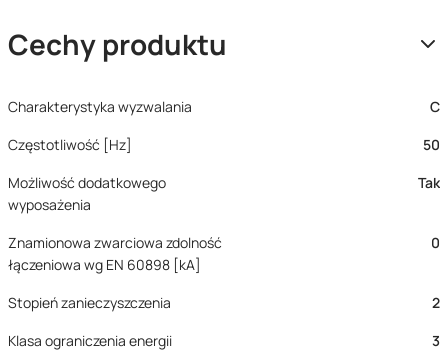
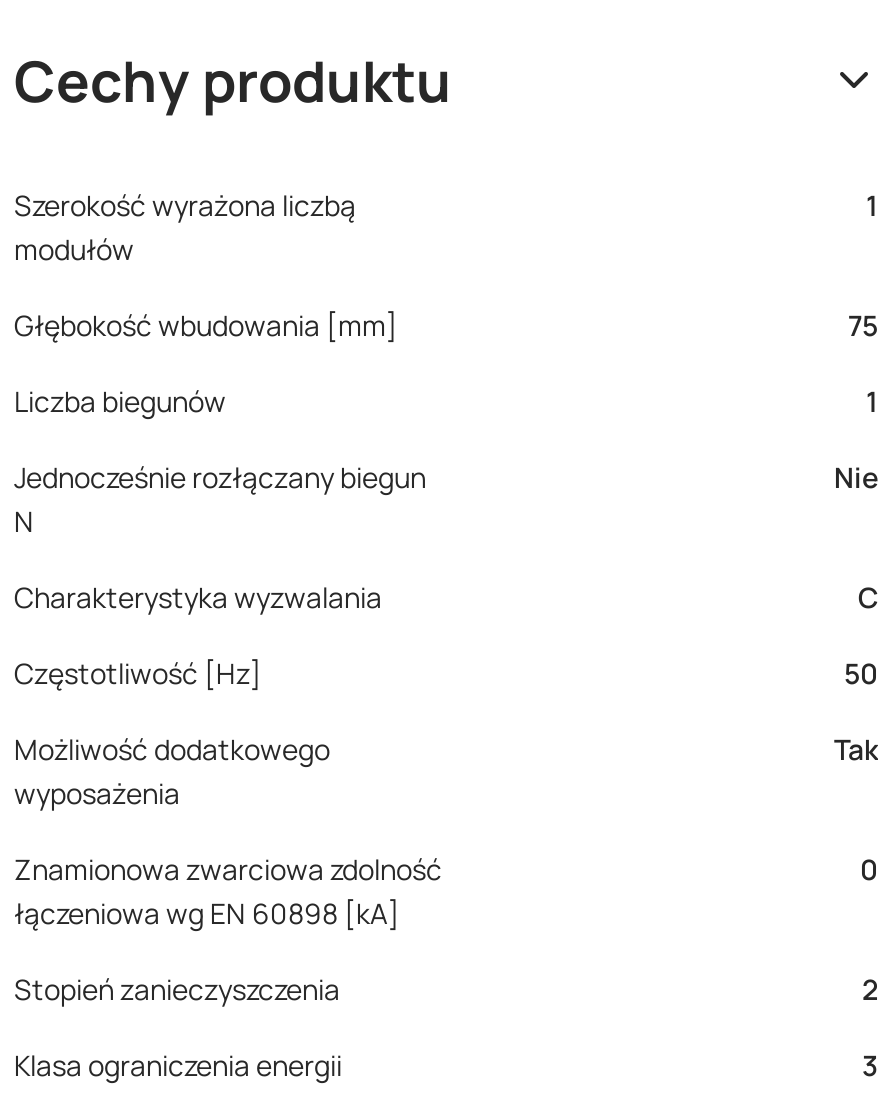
none -> [14,186,356,268] Szerokość wyrażona liczbą | modułów
none -> [14,186,878,540] 1 | Głębokość wbudowania [mm] | 75 | Liczba biegunów | 1 | Jednocześnie rozłączany biegun | N
none -> [834,458,878,496] Nie

